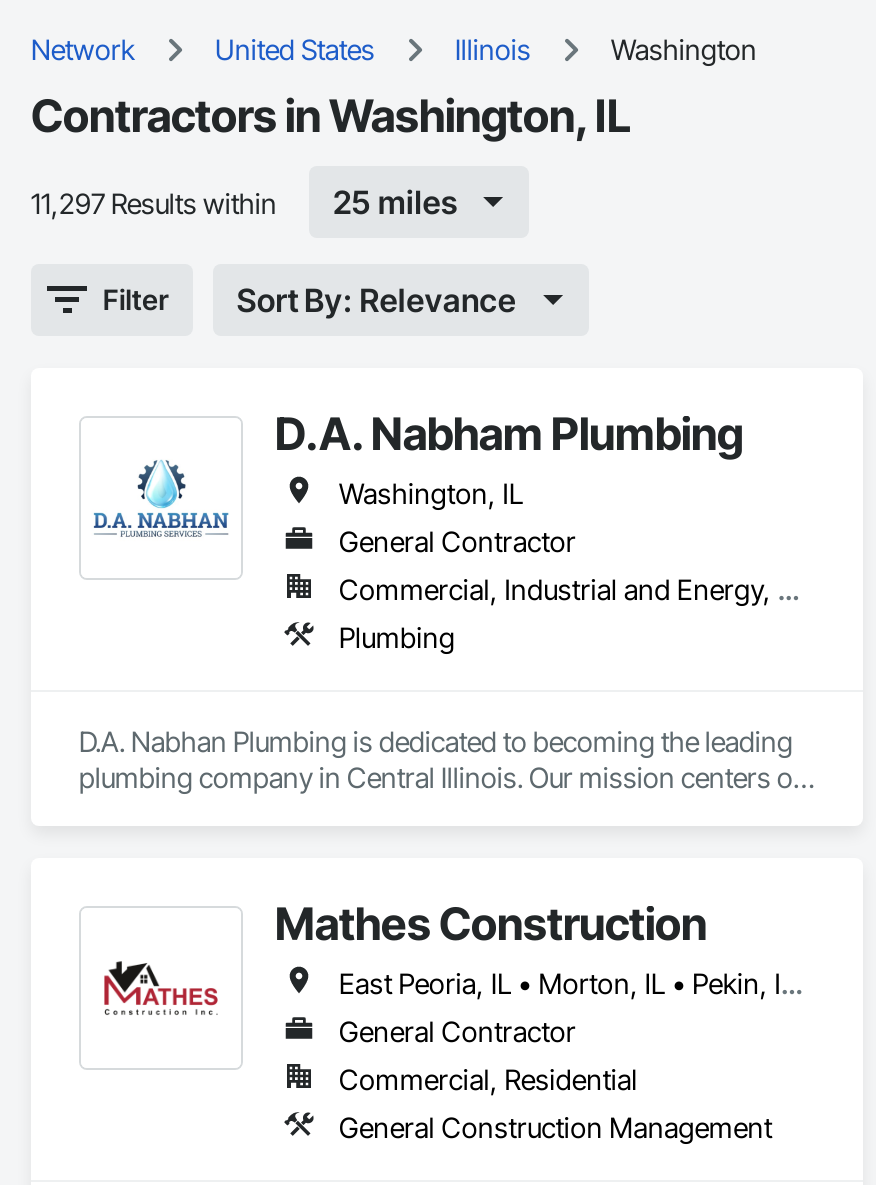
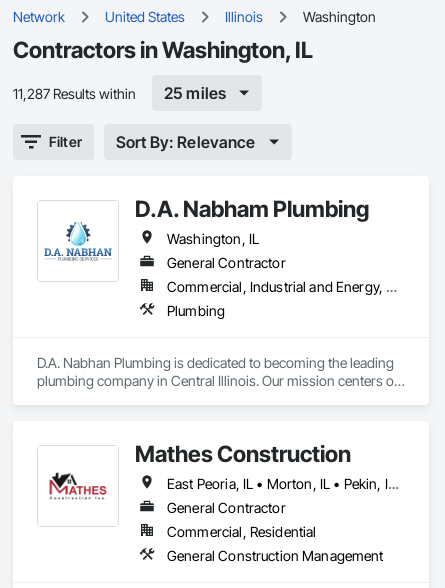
[31,185,277,219] 11,297 Results within -> [13,84,136,101] 11,287 Results within

